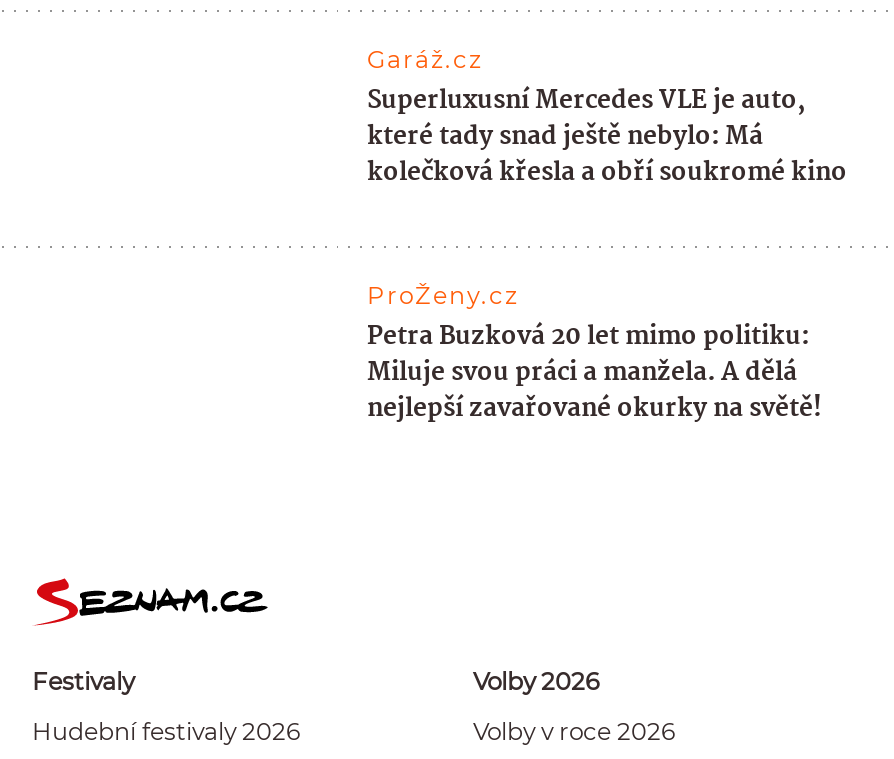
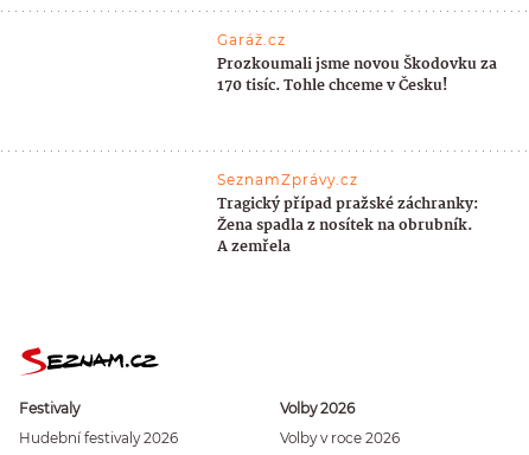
[367,80,847,194] Superluxusní Mercedes VLE je auto, | které tady snad ještě nebylo: Má | kolečková křesla a obří soukromé kino -> [218,52,498,98] Prozkoumali jsme novou Škodovku za | 170 tisíc. Tohle chceme v Česku!
[367,280,821,430] ProŽeny.cz | Petra Buzková 20 let mimo politiku: | Miluje svou práci a manžela. A dělá | nejlepší zavařované okurky na světě! -> [218,171,479,259] SeznamZprávy.cz | Tragický případ pražské záchranky: | Žena spadla z nosítek na obrubník. | A zemřela

